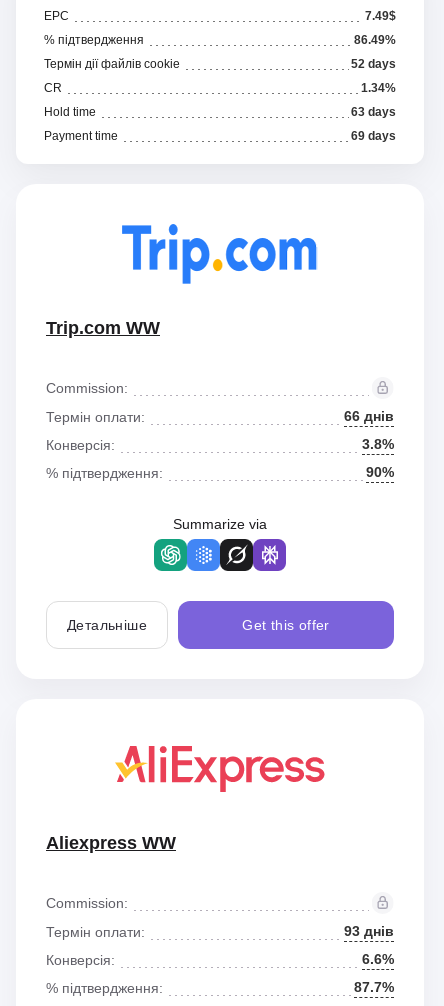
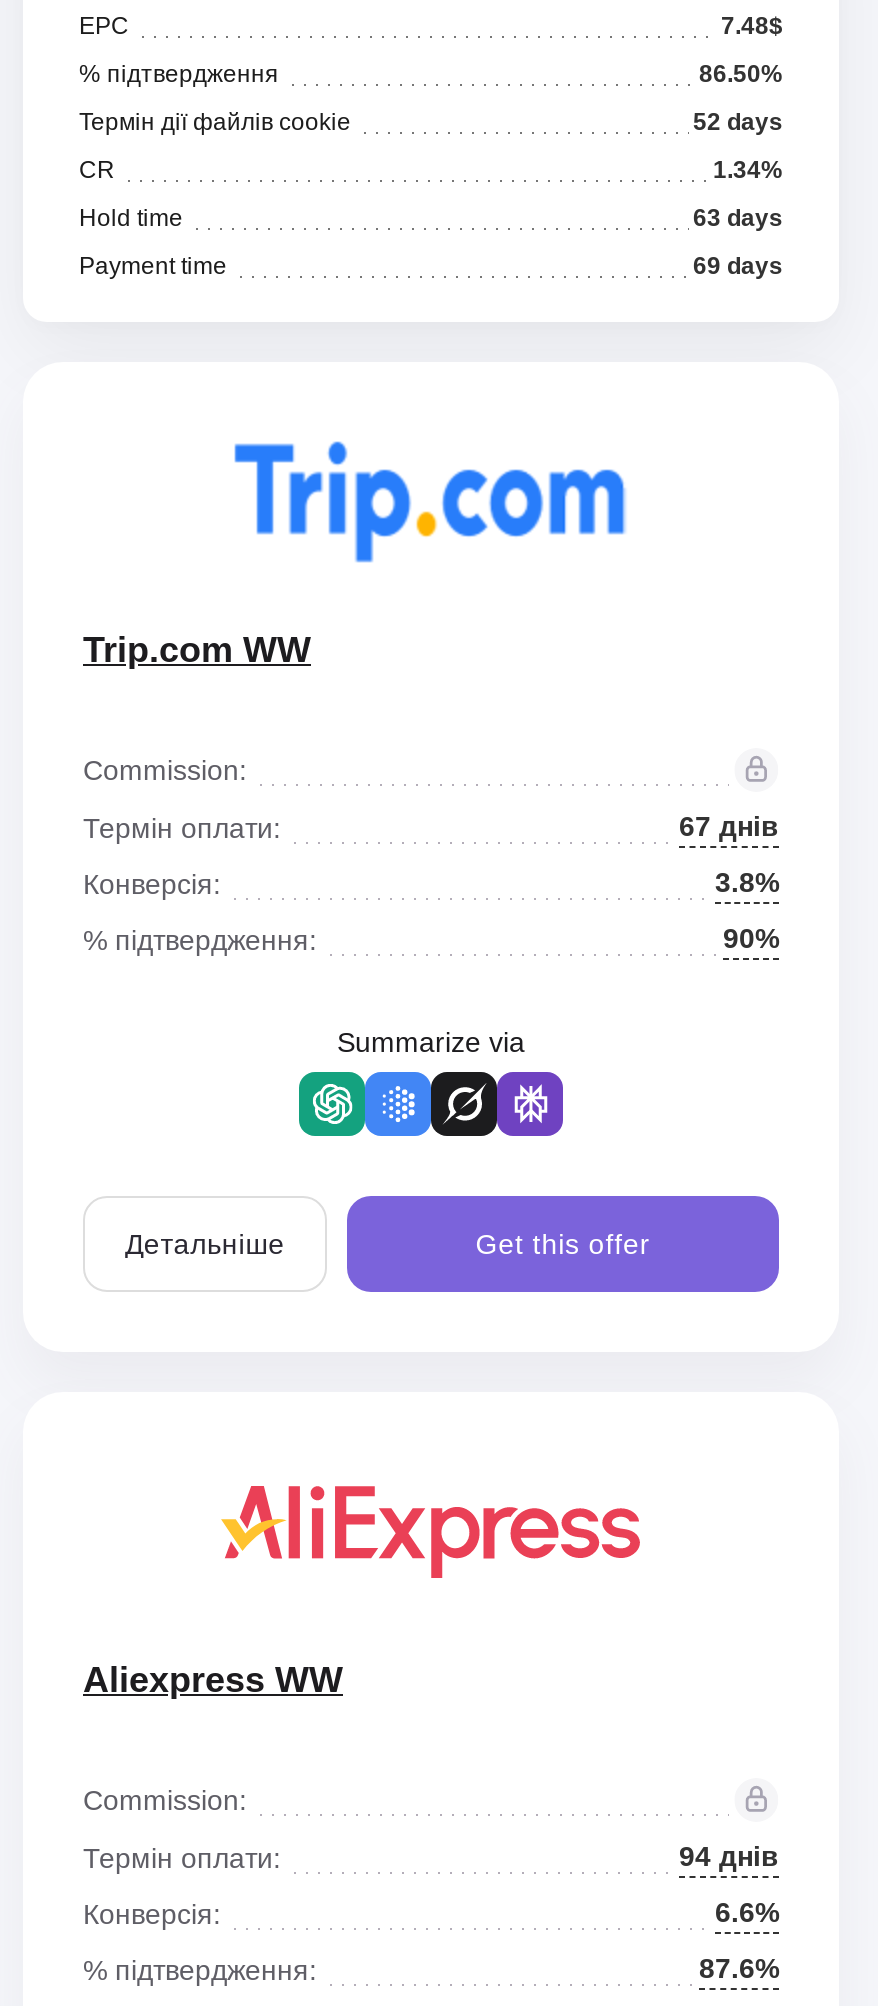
[365,9,396,23] 7.49$ -> [721,12,783,40] 7.48$
[354,33,396,47] 86.49% -> [699,60,783,88] 86.50%
[344,408,394,424] 66 днів -> [679,810,779,842] 67 днів
[344,923,394,939] 93 днів -> [679,1840,779,1872] 94 днів
[354,979,394,995] 87.7% -> [699,1952,779,1984] 87.6%

